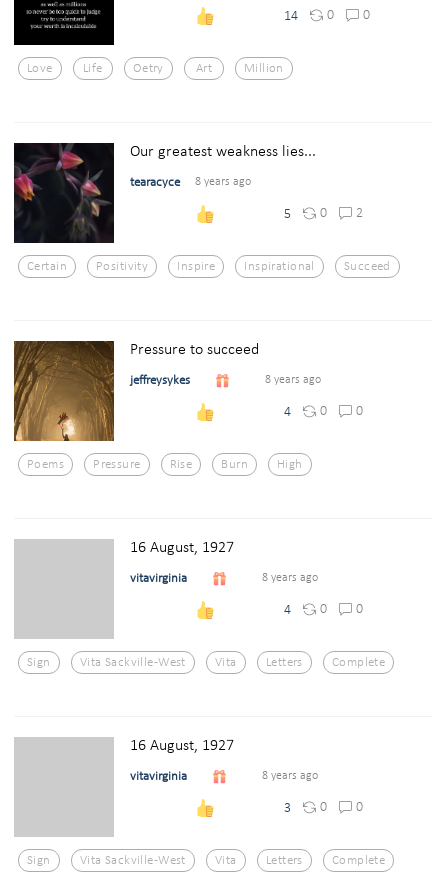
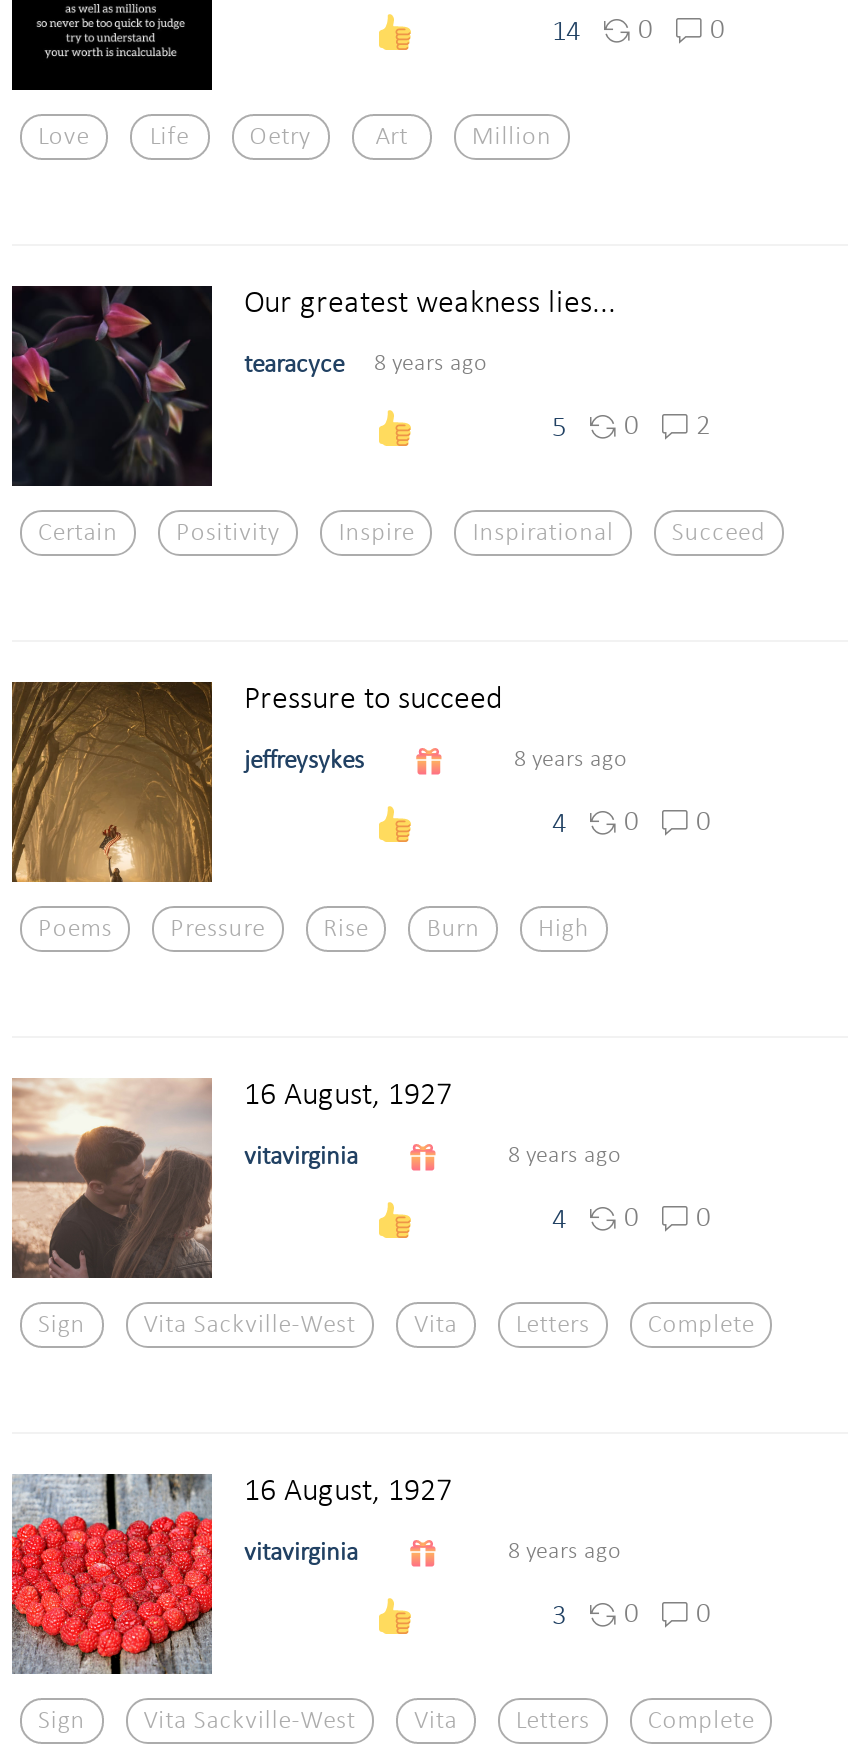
none -> [12,1080,212,1278] [image]
none -> [10,1472,214,1676] [image]

